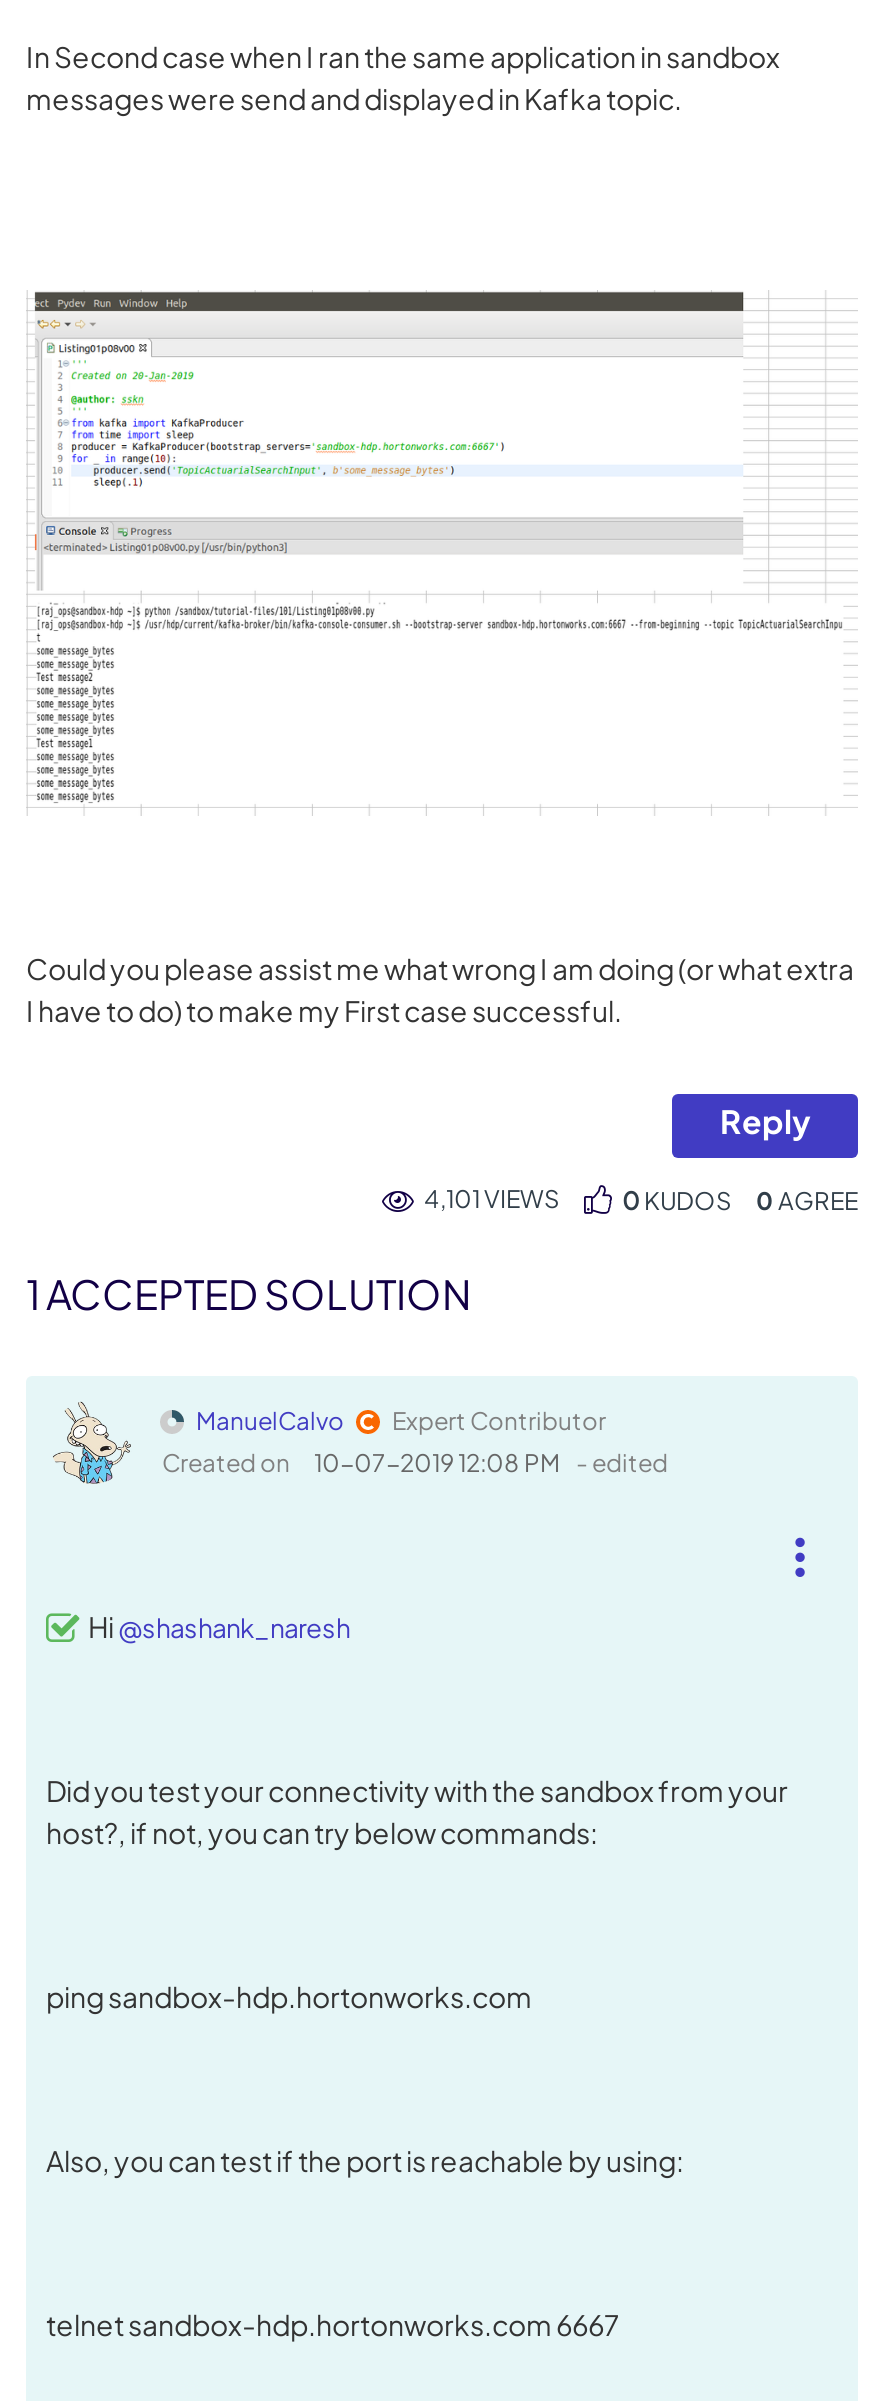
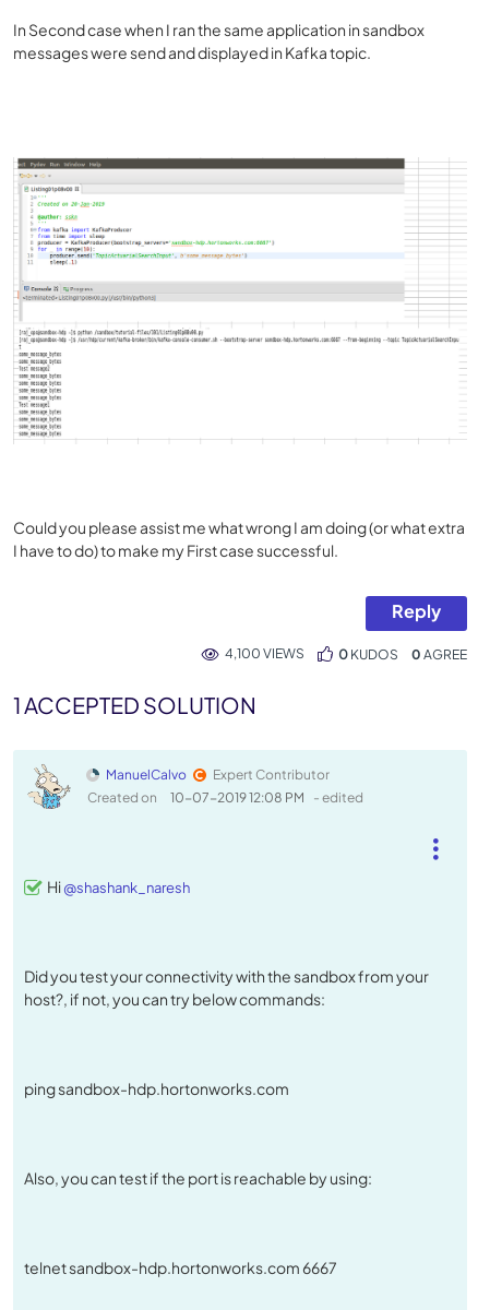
[424,1184,560,1214] 4,101 VIEWS -> [225,645,304,662] 4,100 VIEWS

